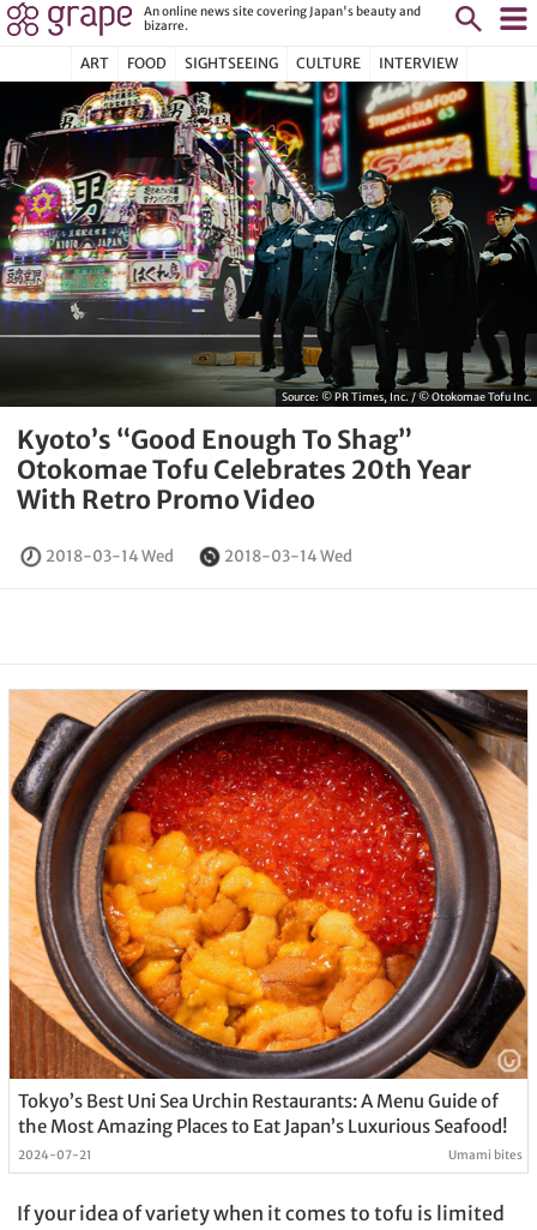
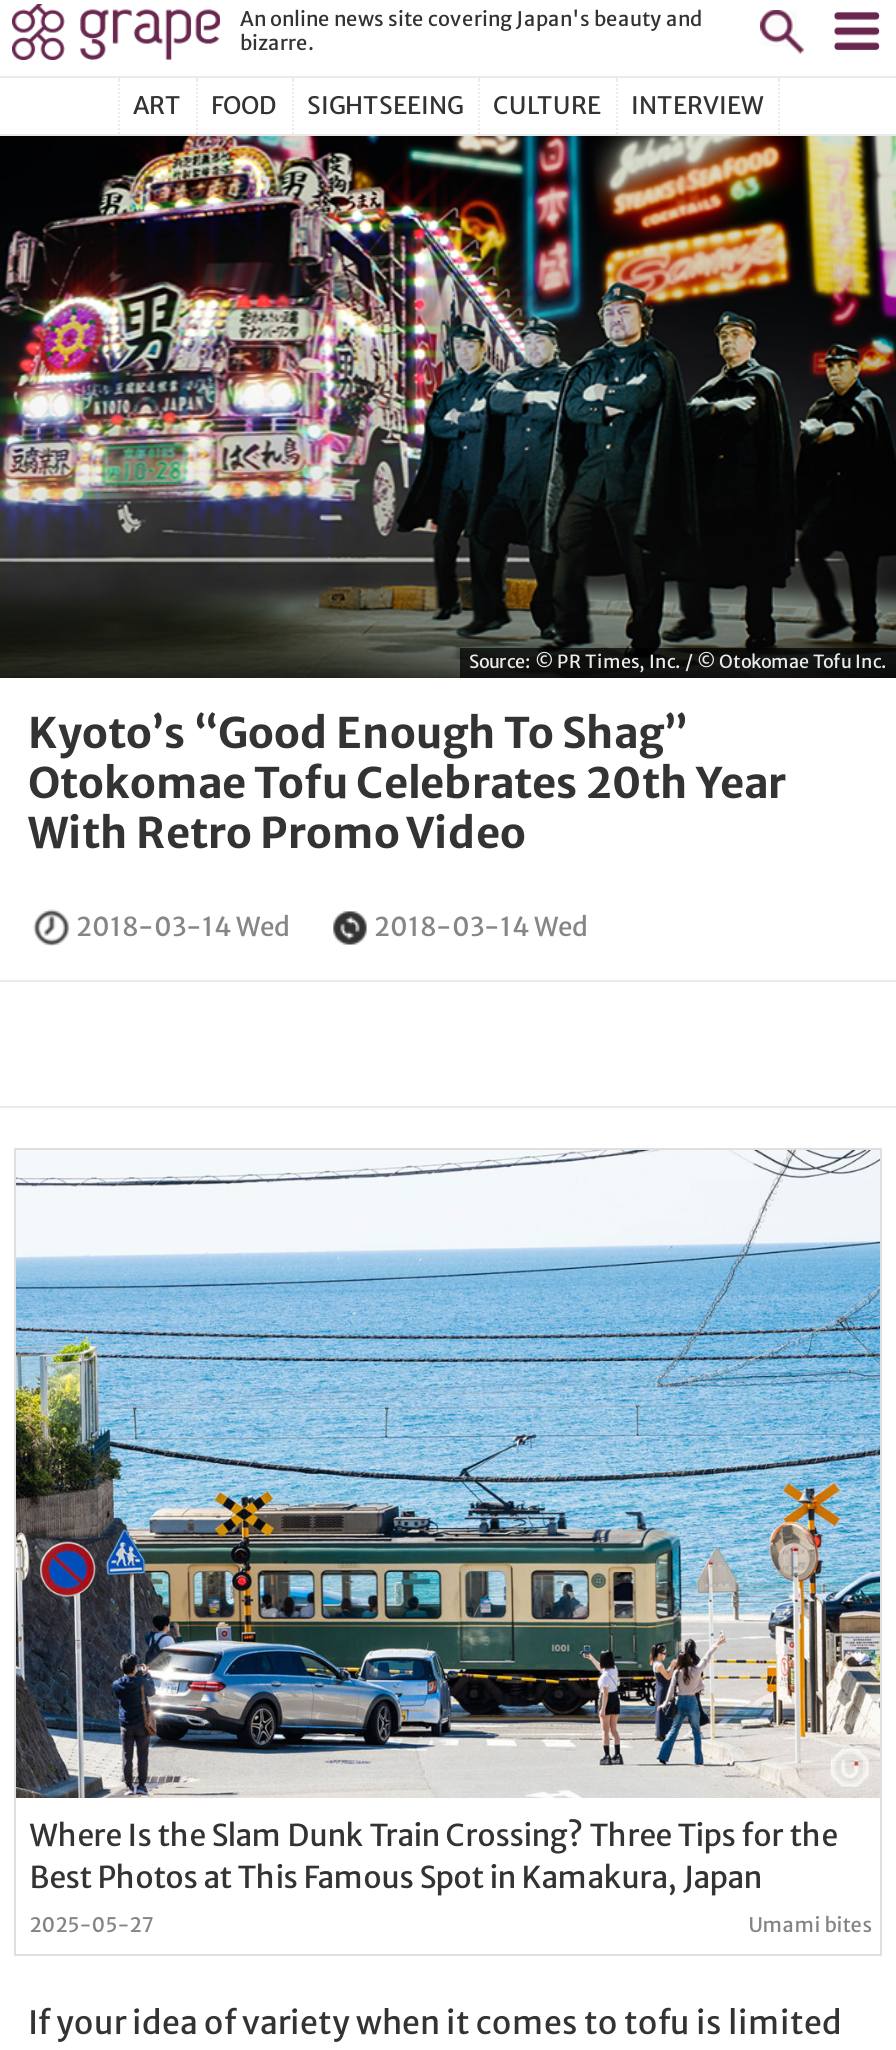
[8,689,529,1163] [image] | Tokyo’s Best Uni Sea Urchin Restaurants: A Menu Guide of | the Most Amazing Places to Eat Japan’s Luxurious Seafood! | 2024-07-21 -> [14,1148,882,1939] [image] | Where Is the Slam Dunk Train Crossing? Three Tips for the | Best Photos at This Famous Spot in Kamakura, Japan | 2025-05-27

